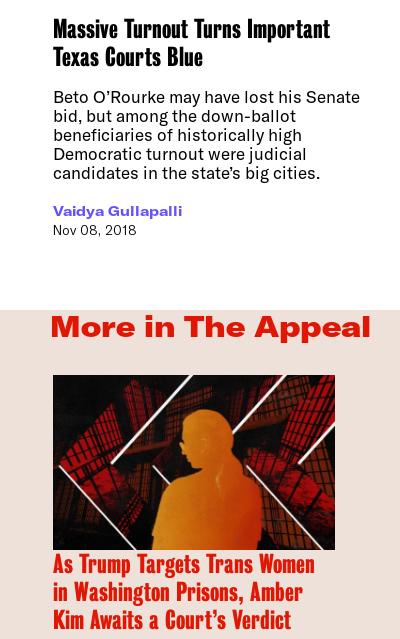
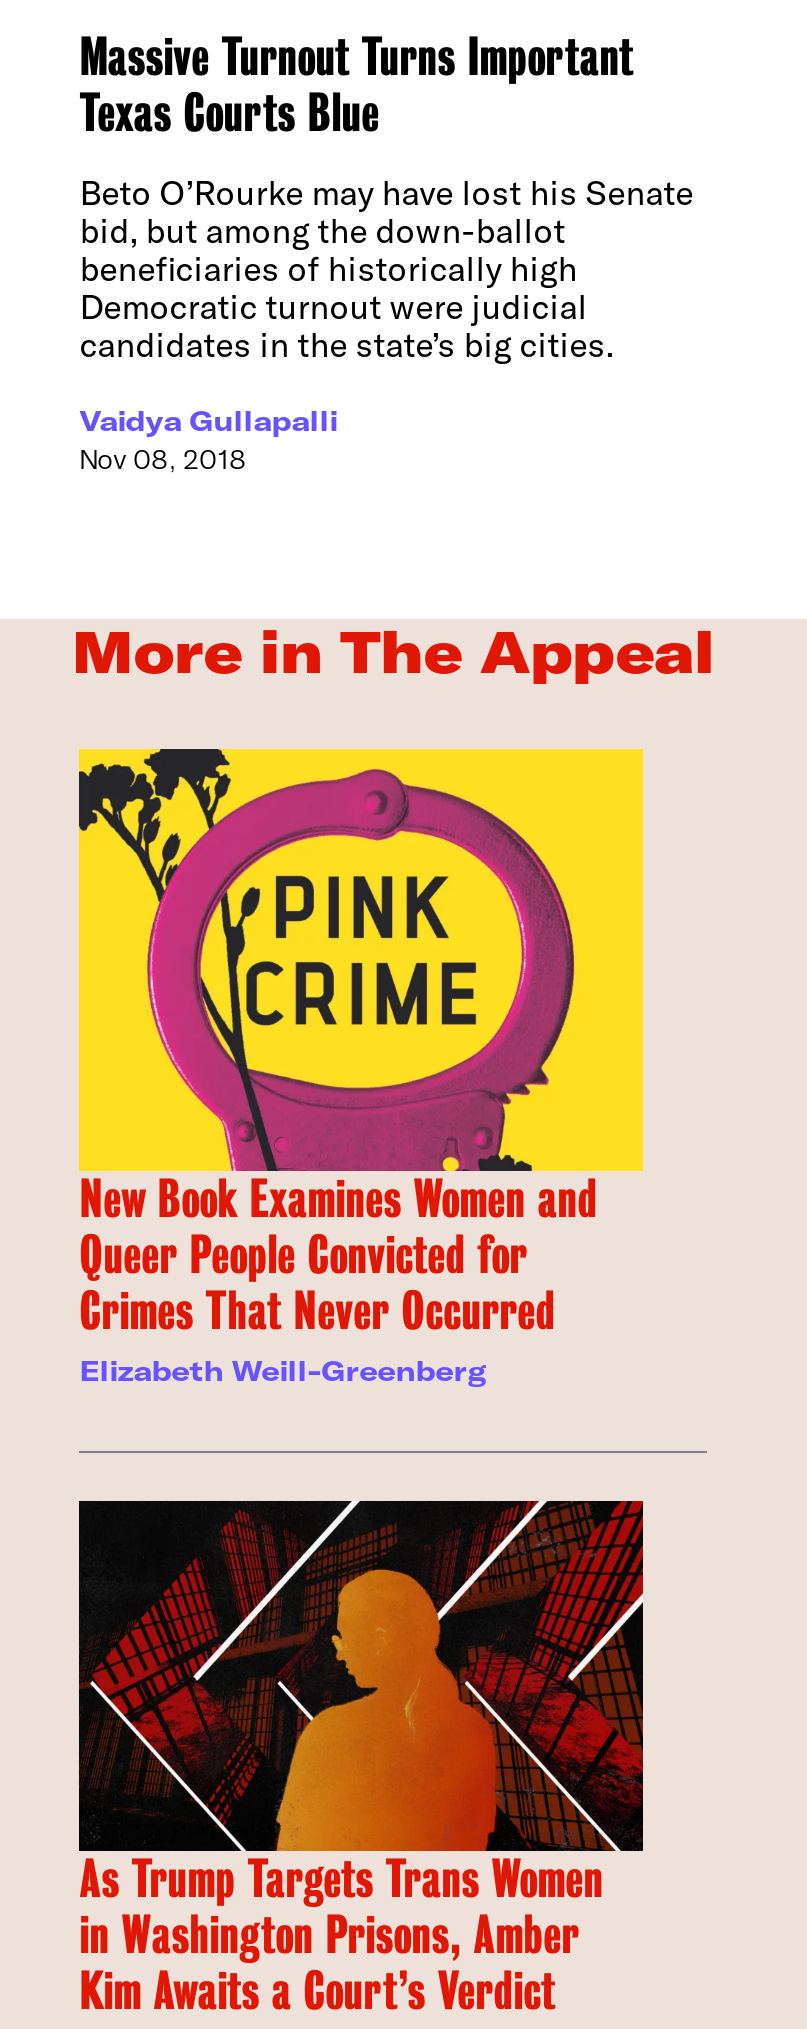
none -> [77,746,645,1389] [image] | New Book Examines Women and | Queer People Convicted for | Crimes That Never Occurred | Elizabeth Weill-Greenberg

